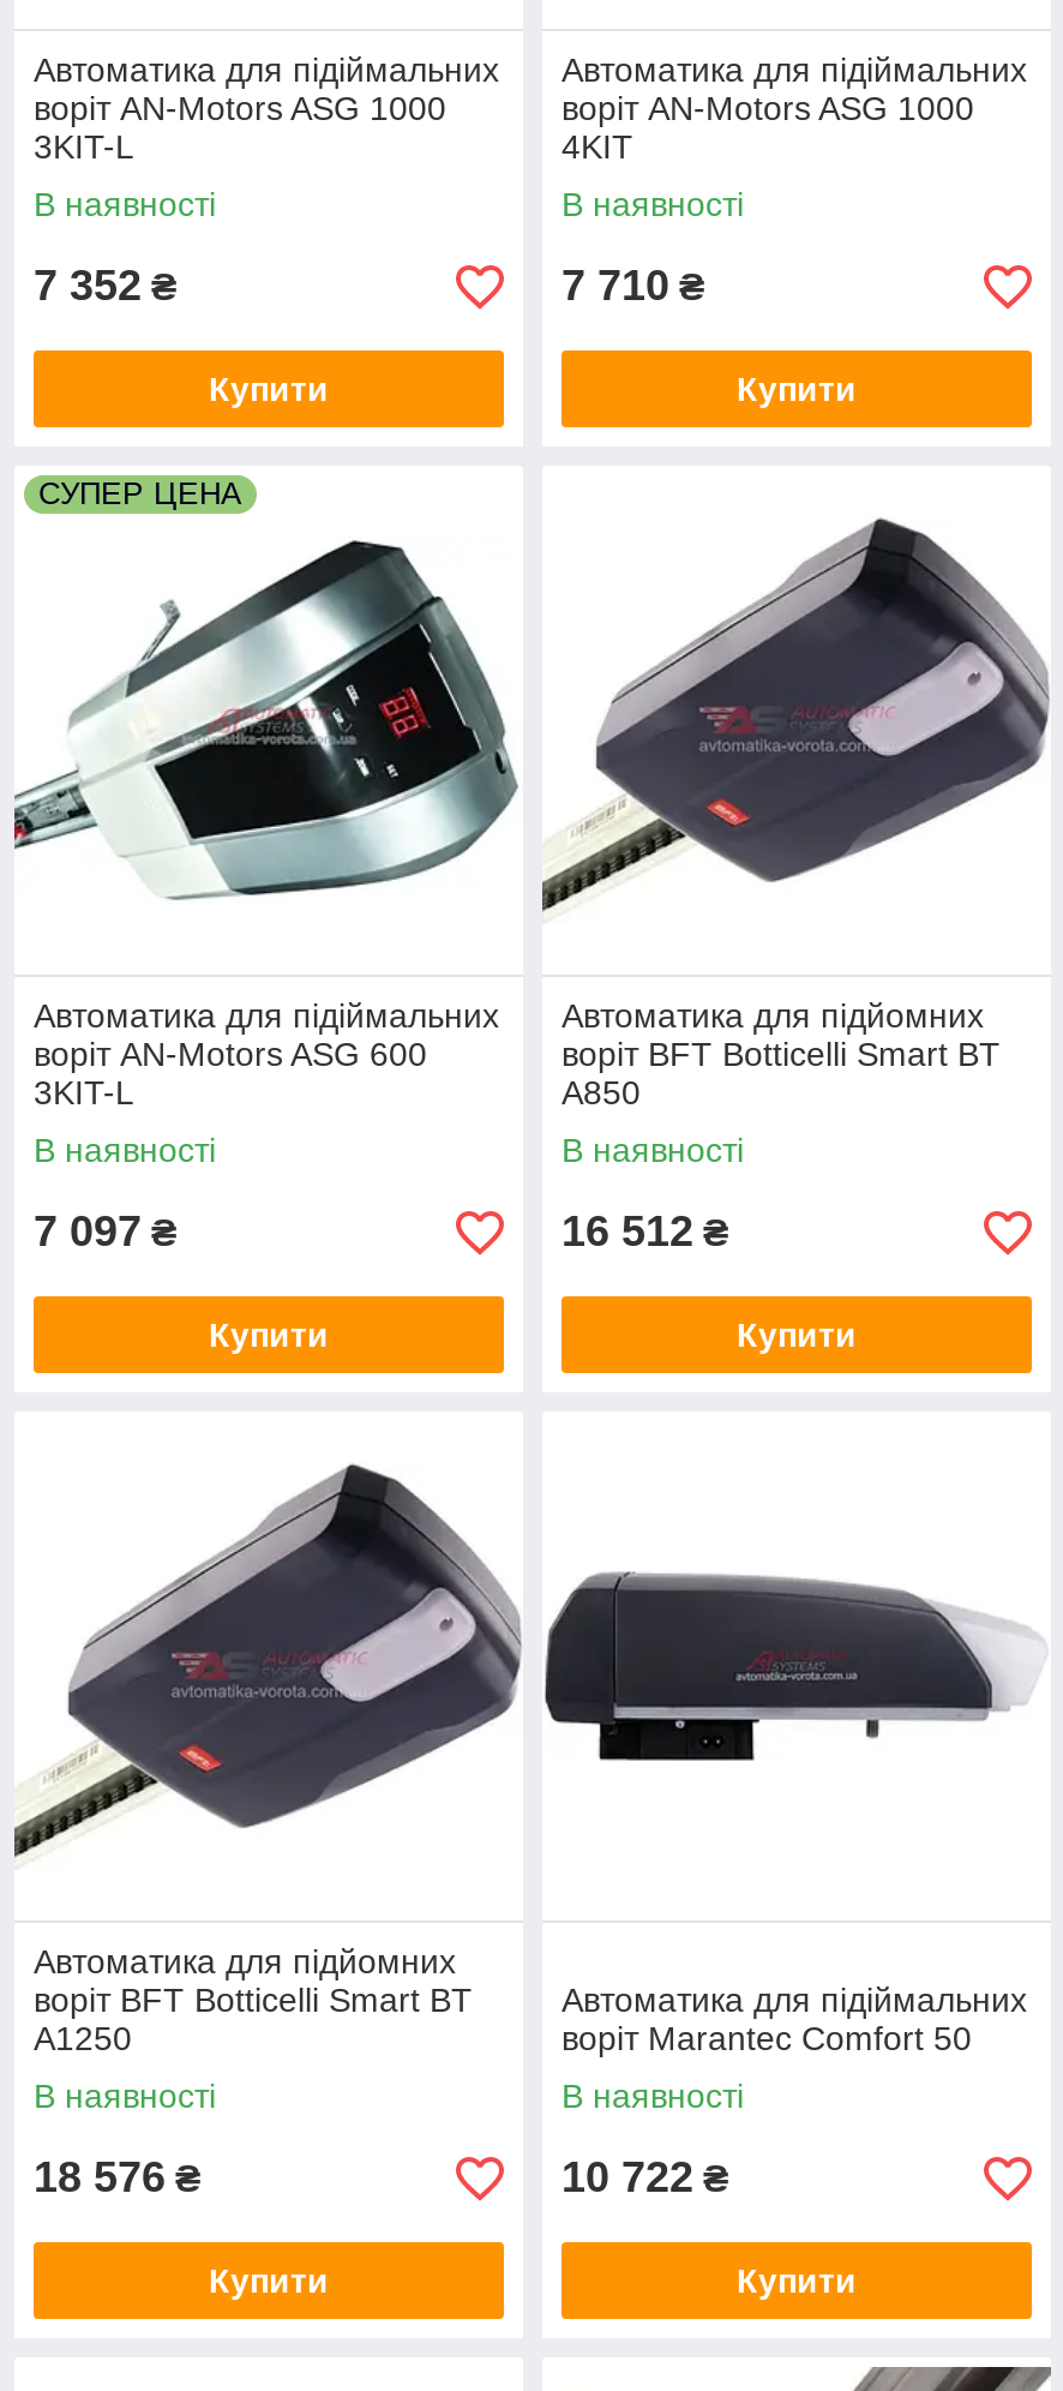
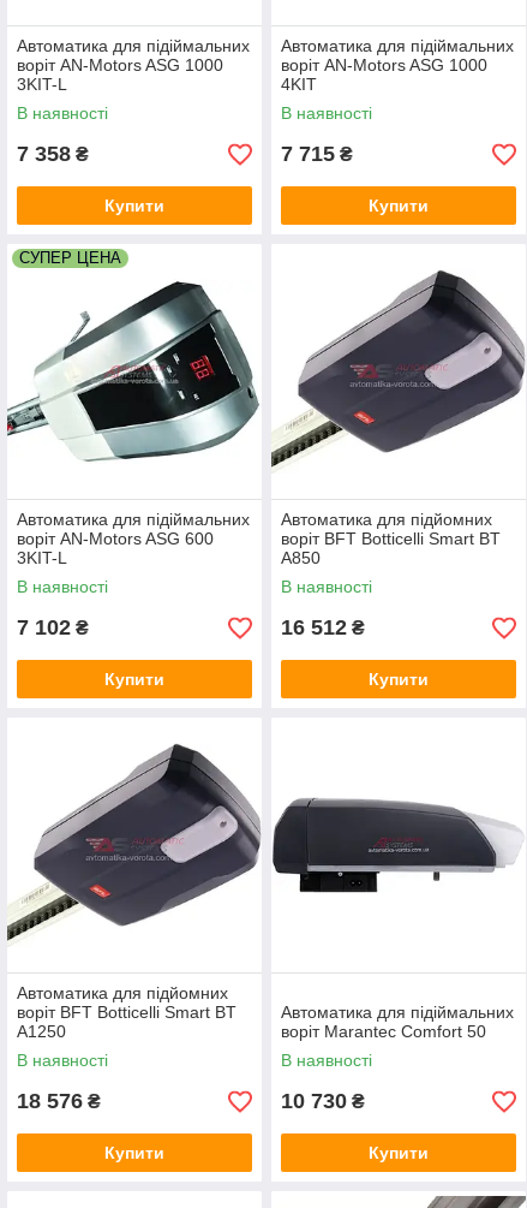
[34,262,178,310] 7 352 ₴ -> [17,142,89,166] 7 358 ₴
[561,262,705,310] 7 710 ₴ -> [281,142,353,166] 7 715 ₴
[34,1208,178,1256] 7 097 ₴ -> [17,615,89,639] 7 102 ₴
[561,2153,729,2201] 10 722 ₴ -> [281,1089,365,1113] 10 730 ₴

